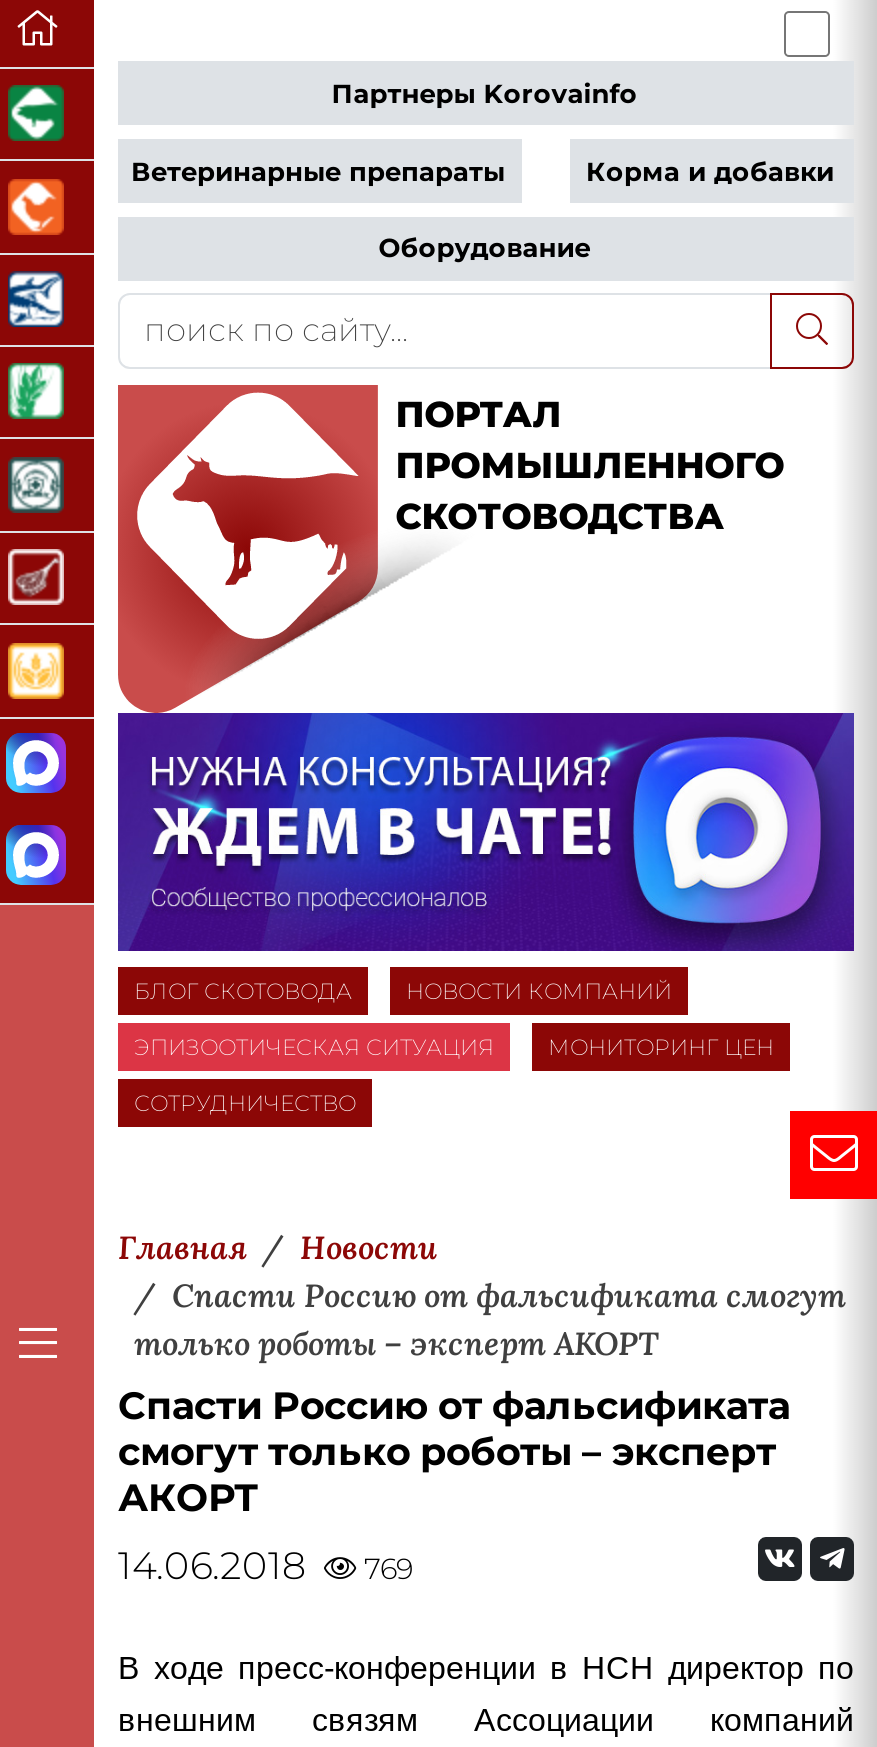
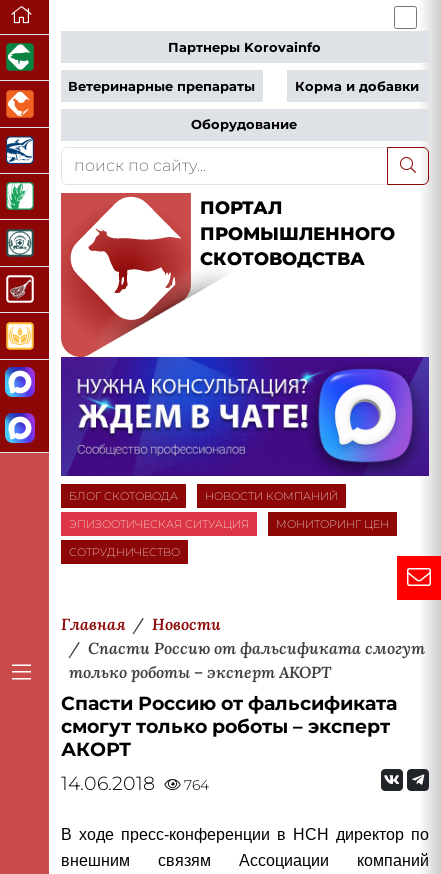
[118,1540,412,1588] 14.06.2018 769 -> [61,770,209,794] 14.06.2018 764

